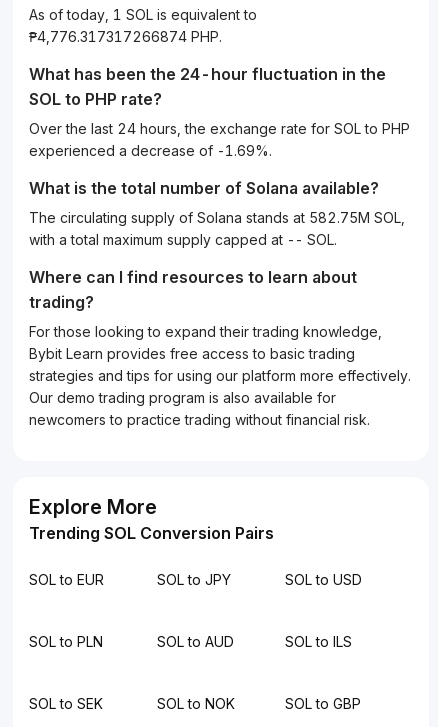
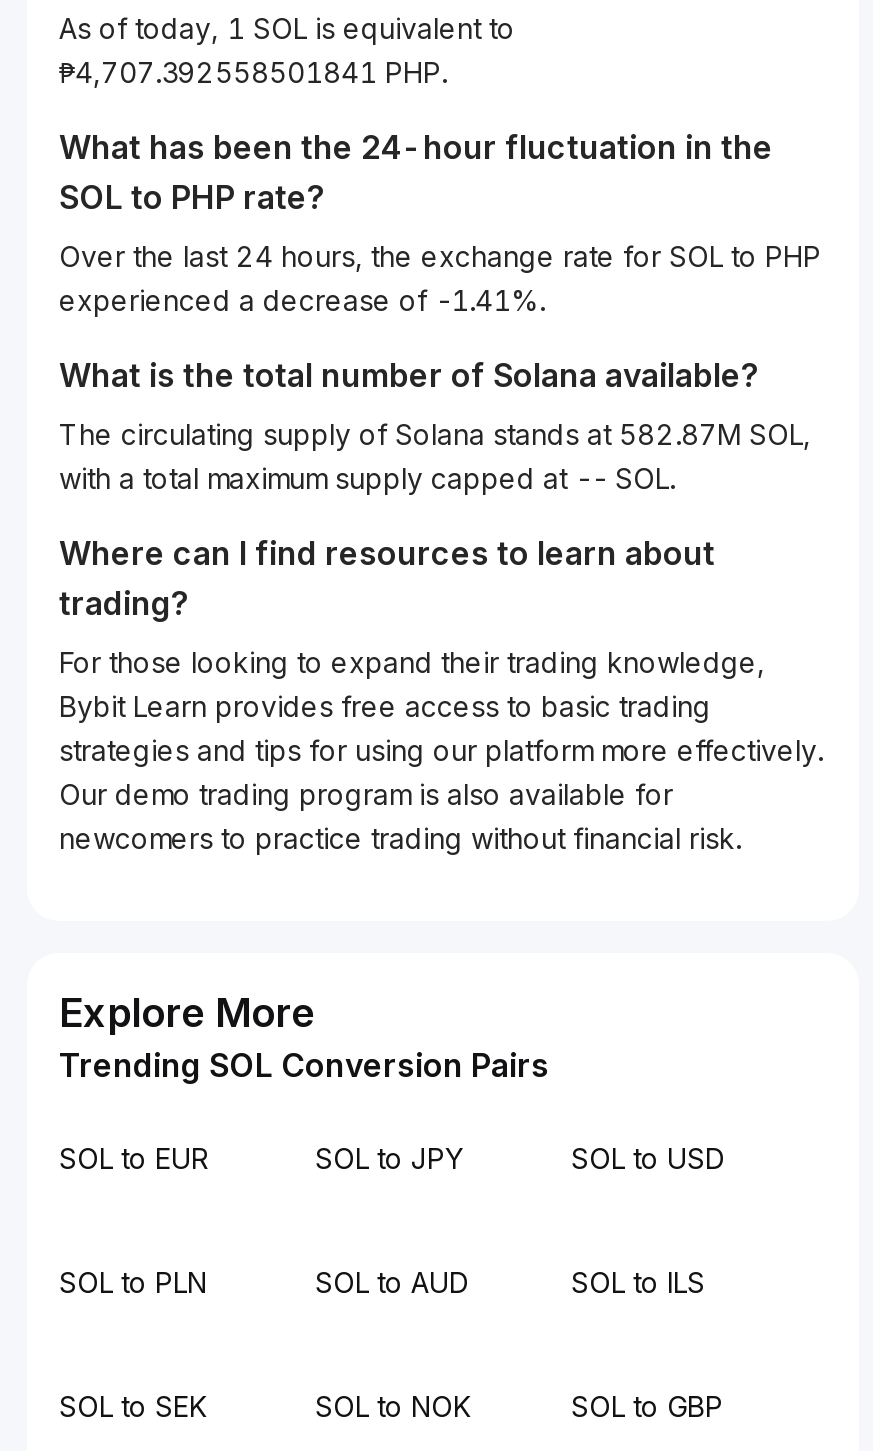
[29,28,222,45] ₱4,776.317317266874 PHP. -> [59,55,447,89] ₱4,707.392558501841 PHP.
[29,142,272,159] experienced a decrease of -1.69%. -> [59,283,545,317] experienced a decrease of -1.41%.
[29,209,405,226] The circulating supply of Solana stands at 582.75M SOL, -> [59,417,811,451] The circulating supply of Solana stands at 582.87M SOL,

